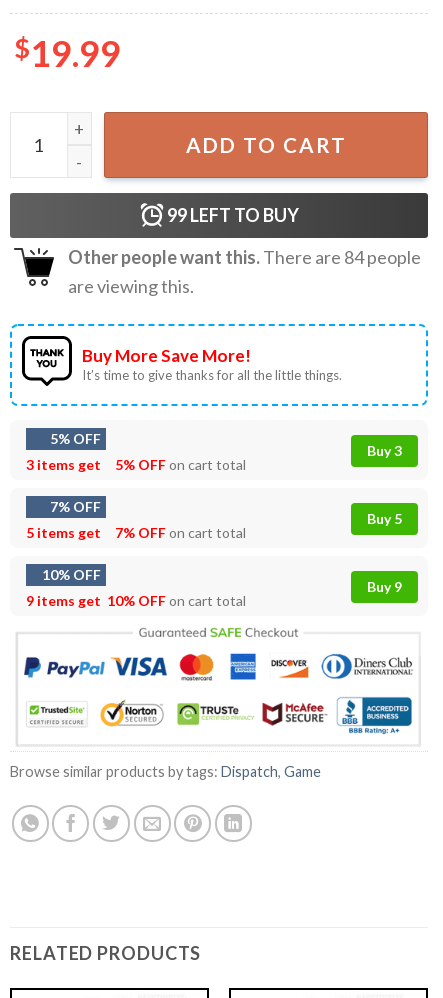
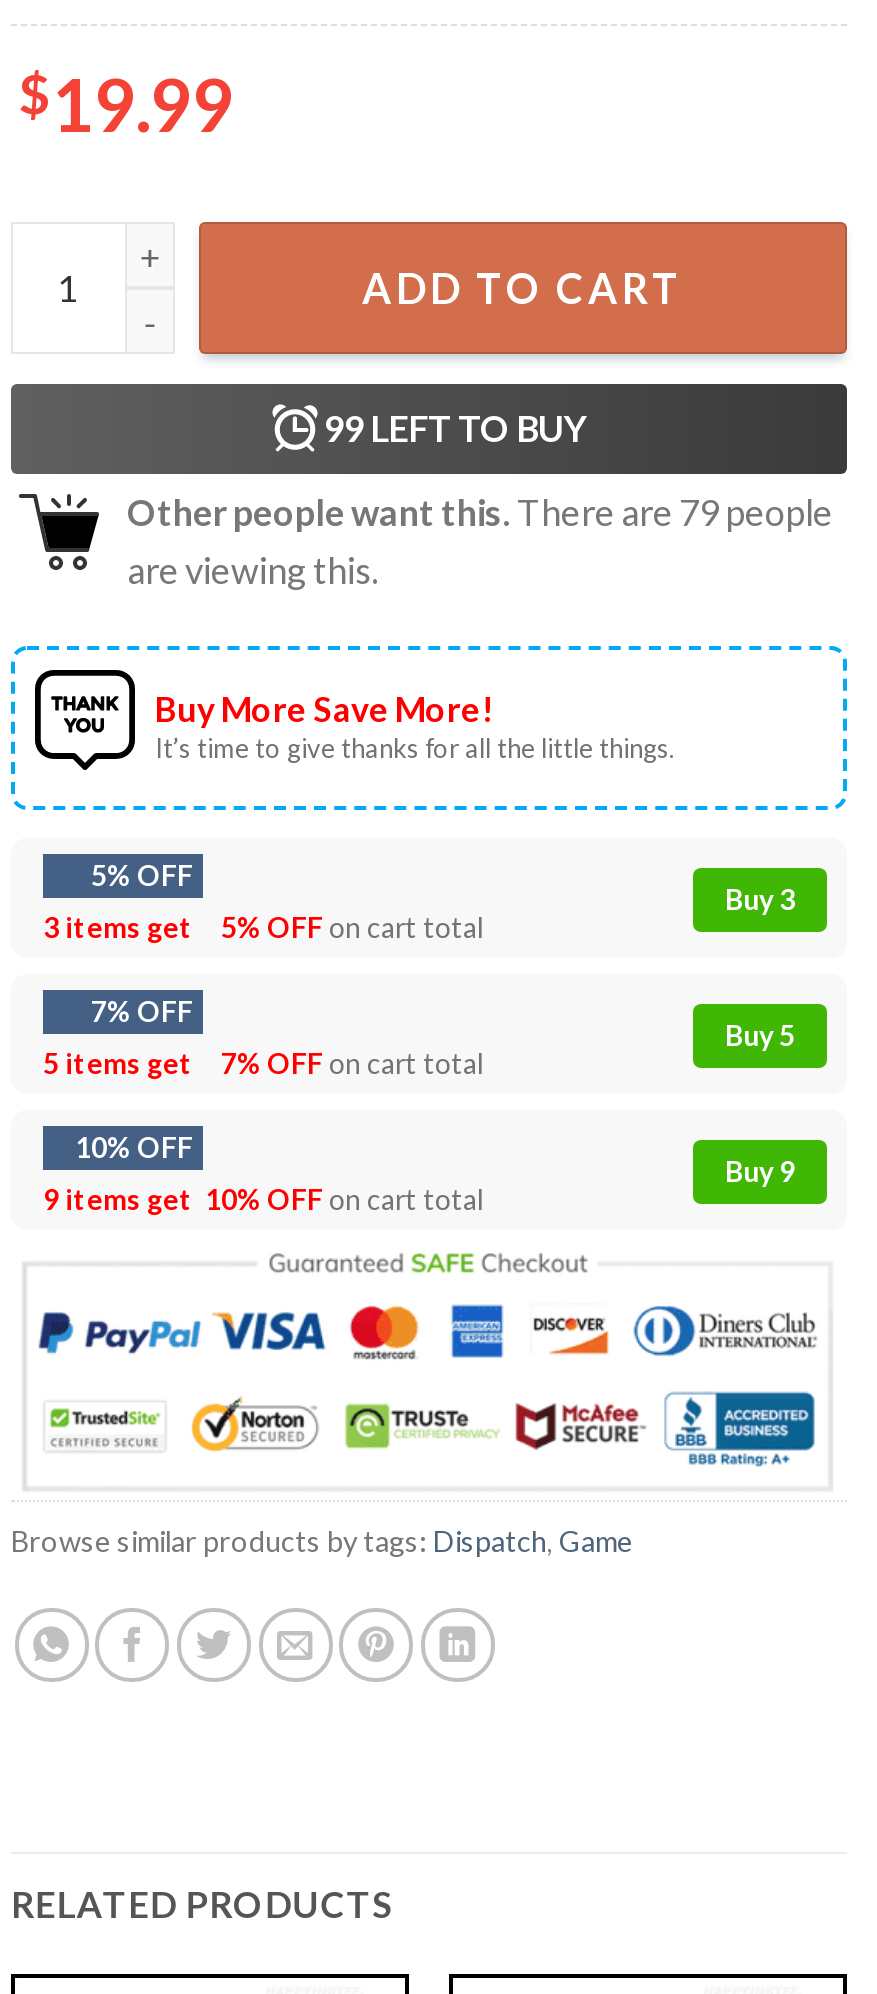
[68,246,421,268] Other people want this. There are 84 people -> [127,489,833,533] Other people want this. There are 79 people

